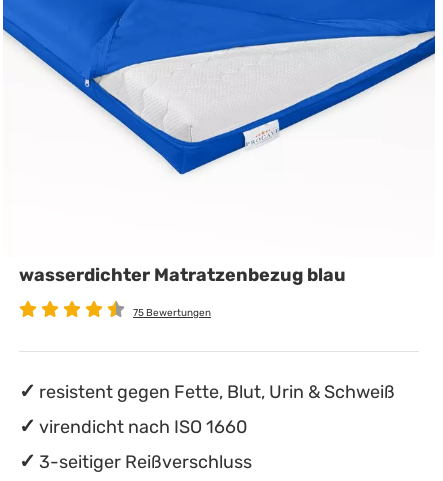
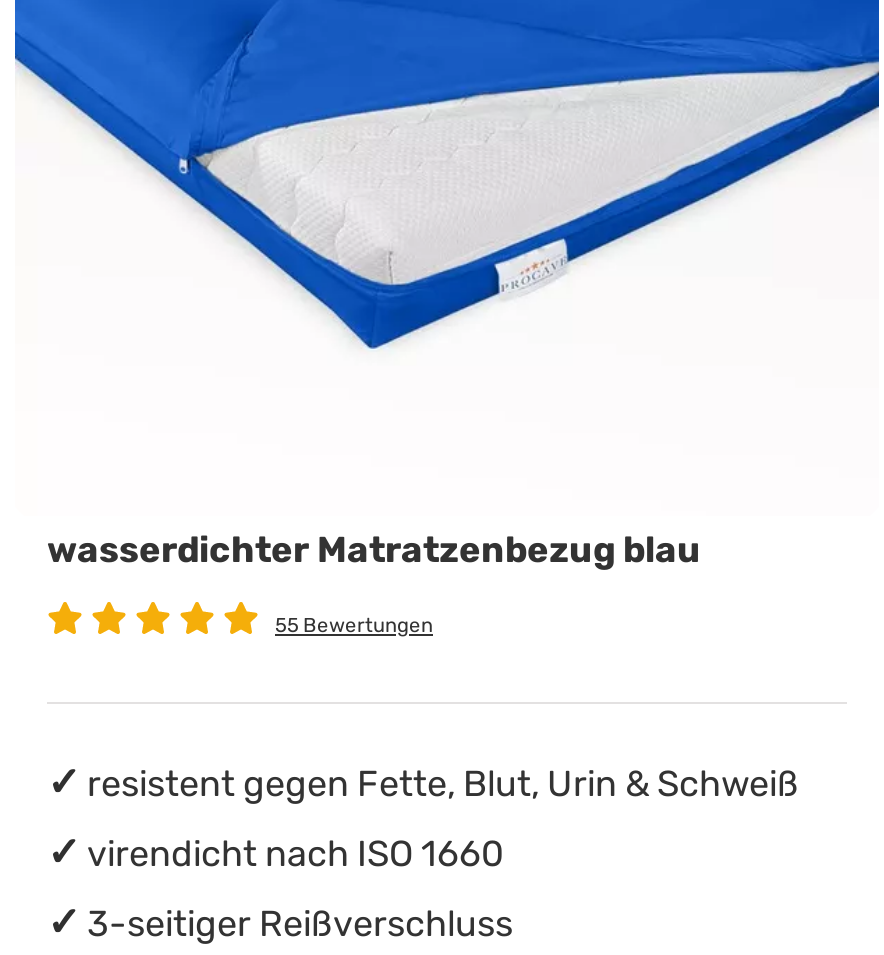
[133,307,211,319] 75 Bewertungen -> [275,614,433,638] 55 Bewertungen

